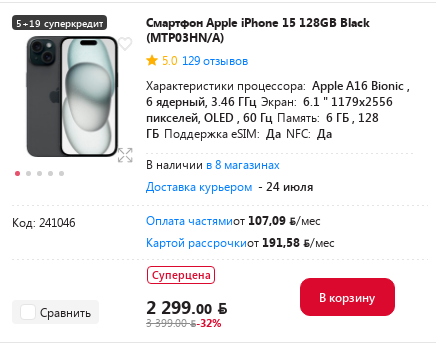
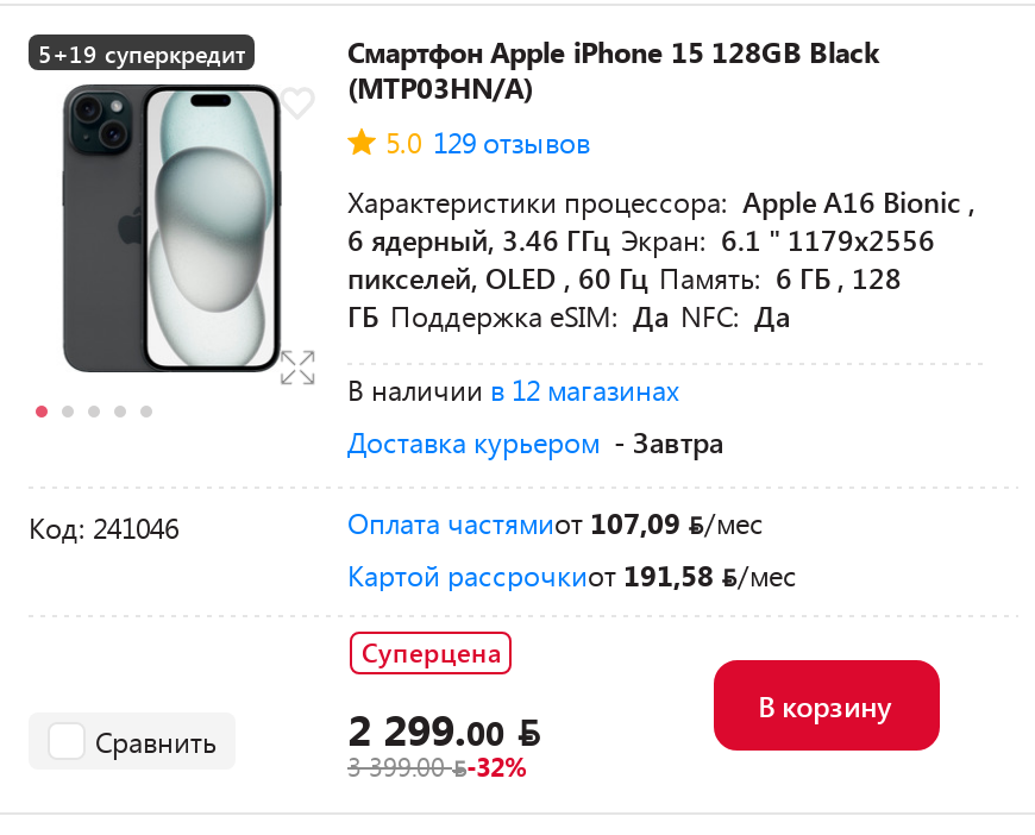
[146,156,313,194] В наличии в 8 магазинах | Доставка курьером - 24 июля -> [347,370,723,460] В наличии в 12 магазинах | Доставка курьером - Завтра

